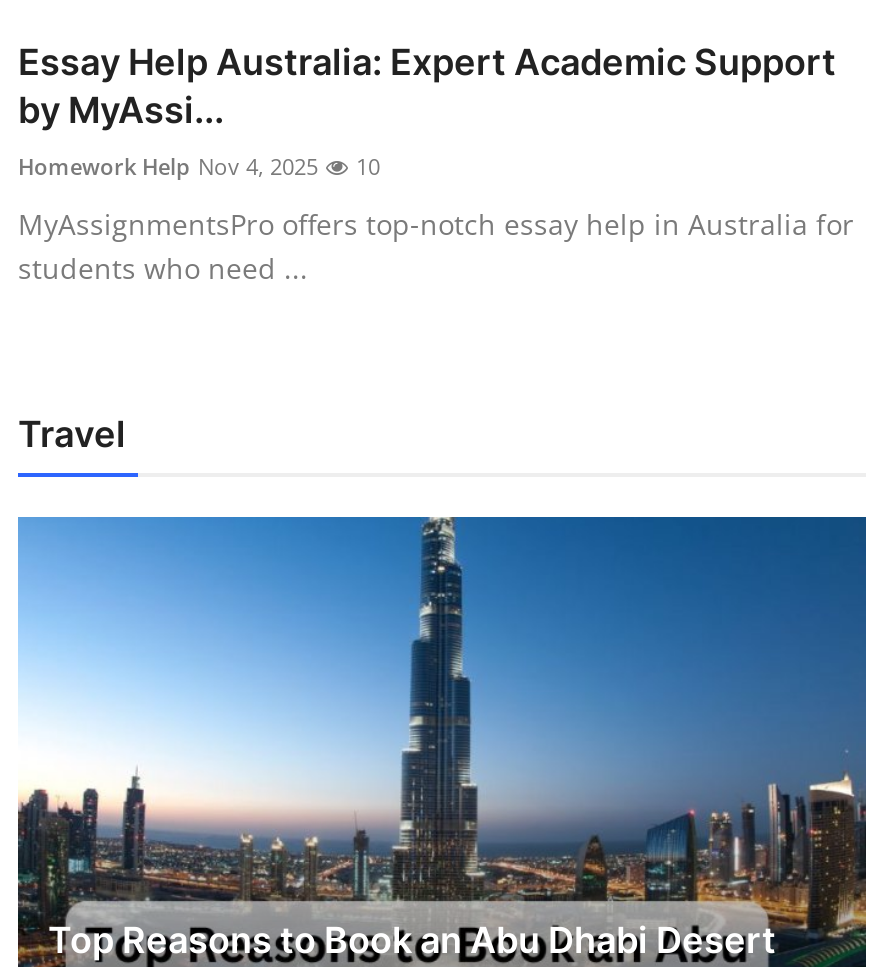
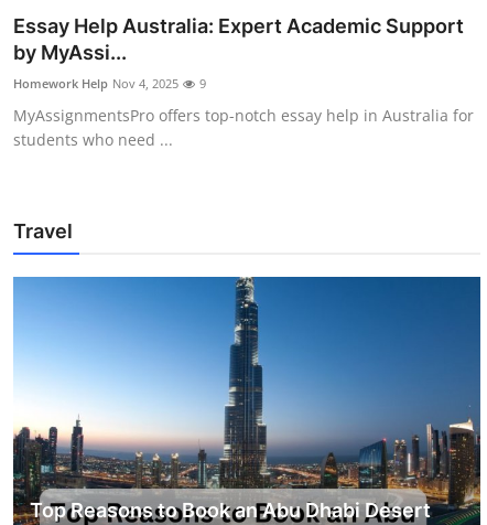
[18,152,380,182] Homework Help Nov 4, 2025 10 -> [13,75,206,92] Homework Help Nov 4, 2025 9

